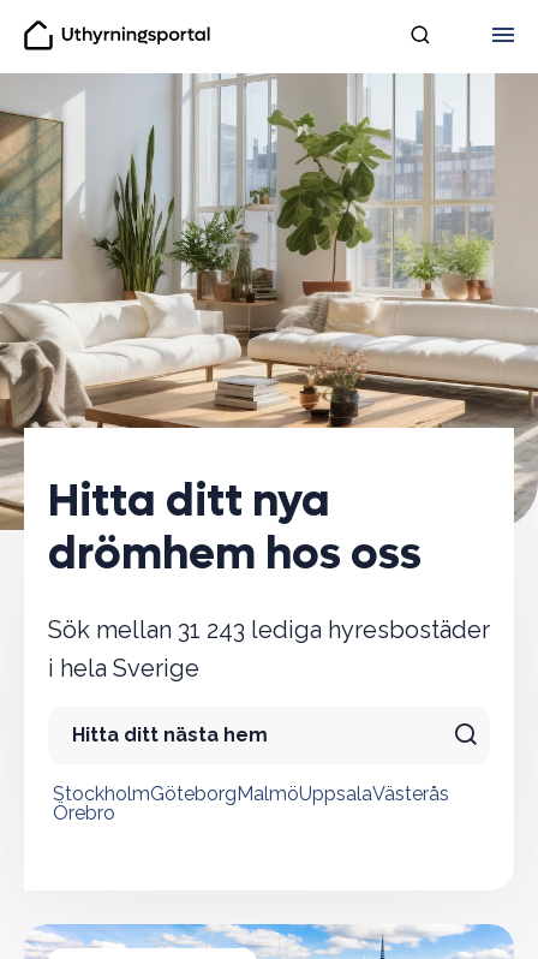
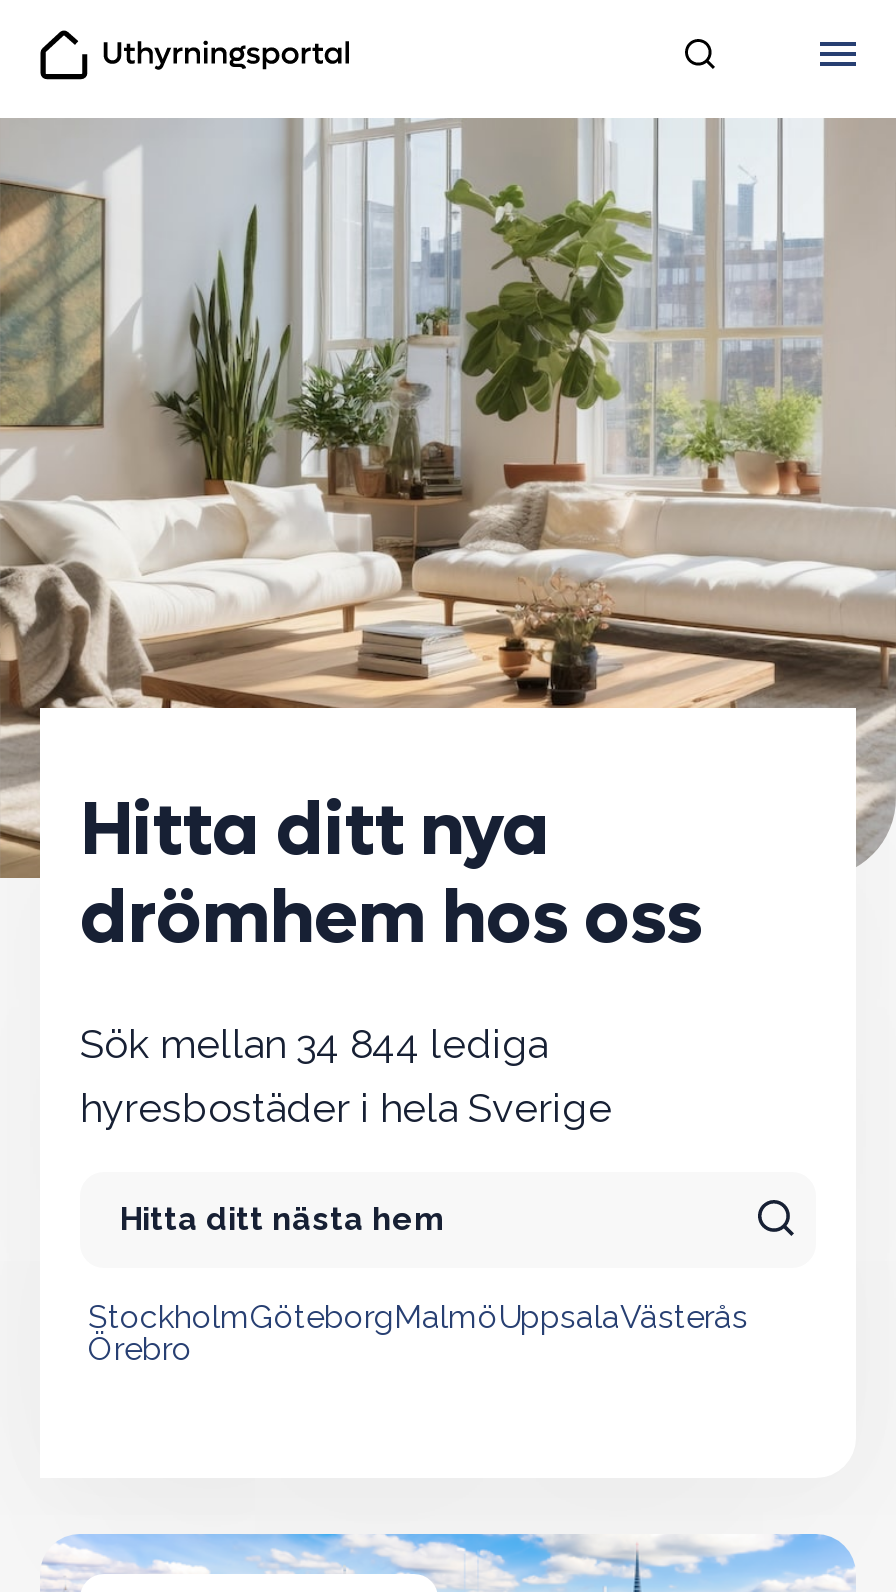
[48,615,490,683] Sök mellan 31 243 lediga hyresbostäder | i hela Sverige -> [80,1020,612,1132] Sök mellan 34 844 lediga | hyresbostäder i hela Sverige

